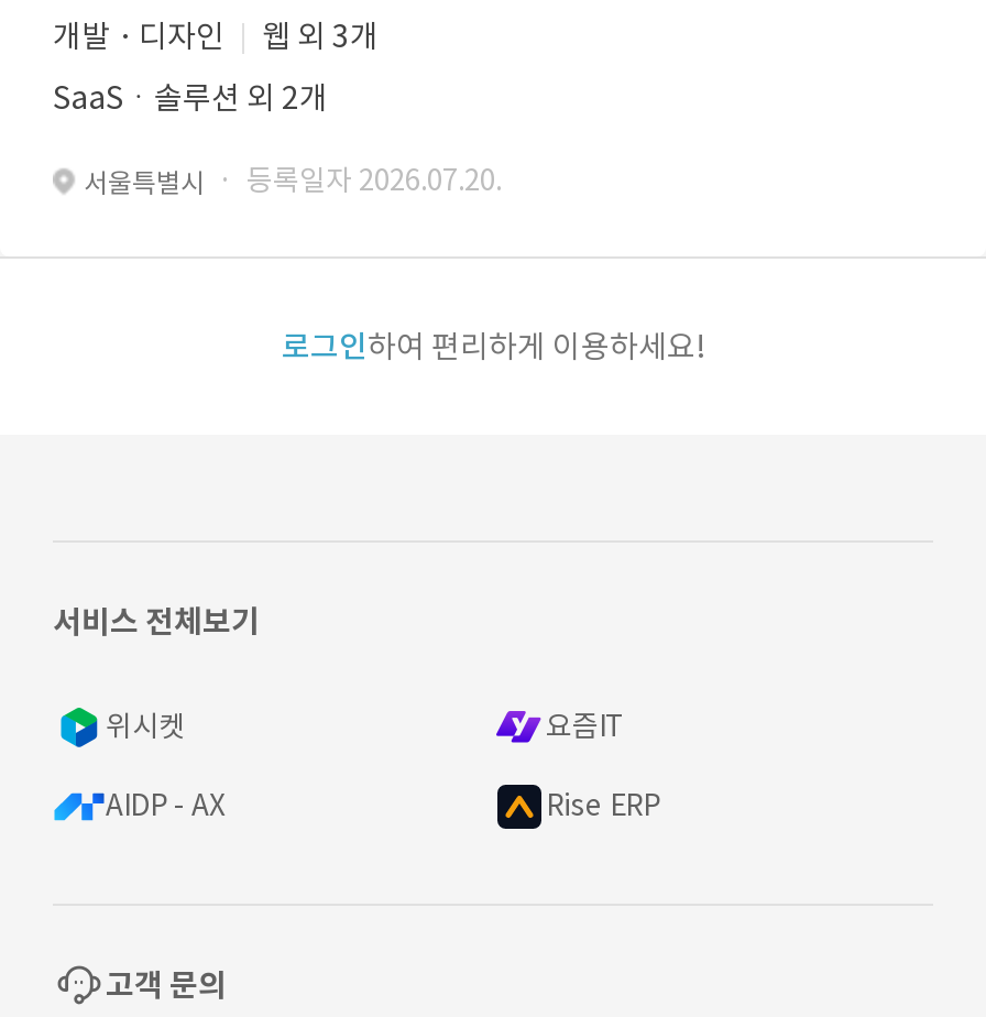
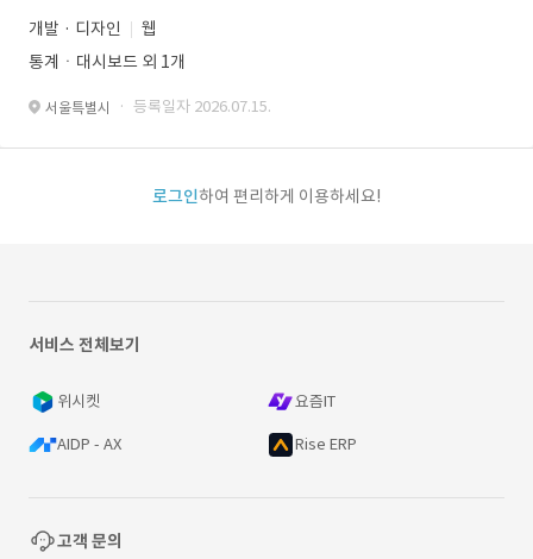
[262,17,379,56] 웹 외 3개 -> [142,18,157,39] 웹
[53,78,328,118] SaaSㆍ솔루션 외 2개 -> [29,51,186,73] 통계ㆍ대시보드 외 1개
[84,162,502,199] 서울특별시 · 등록일자 2026.07.20. -> [45,96,271,117] 서울특별시 · 등록일자 2026.07.15.

